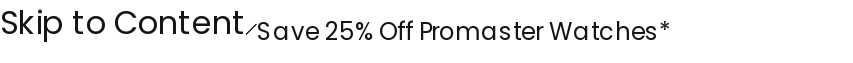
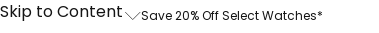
[257,14,671,48] Save 25% Off Promaster Watches* -> [141,7,323,24] Save 20% Off Select Watches*

